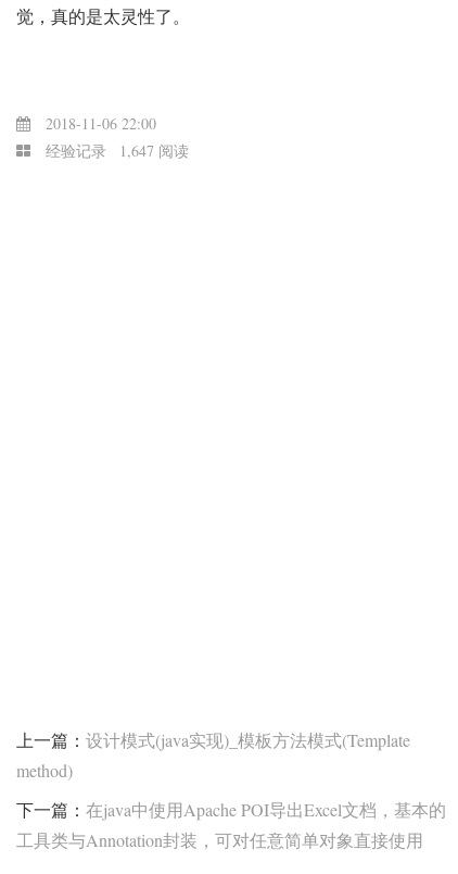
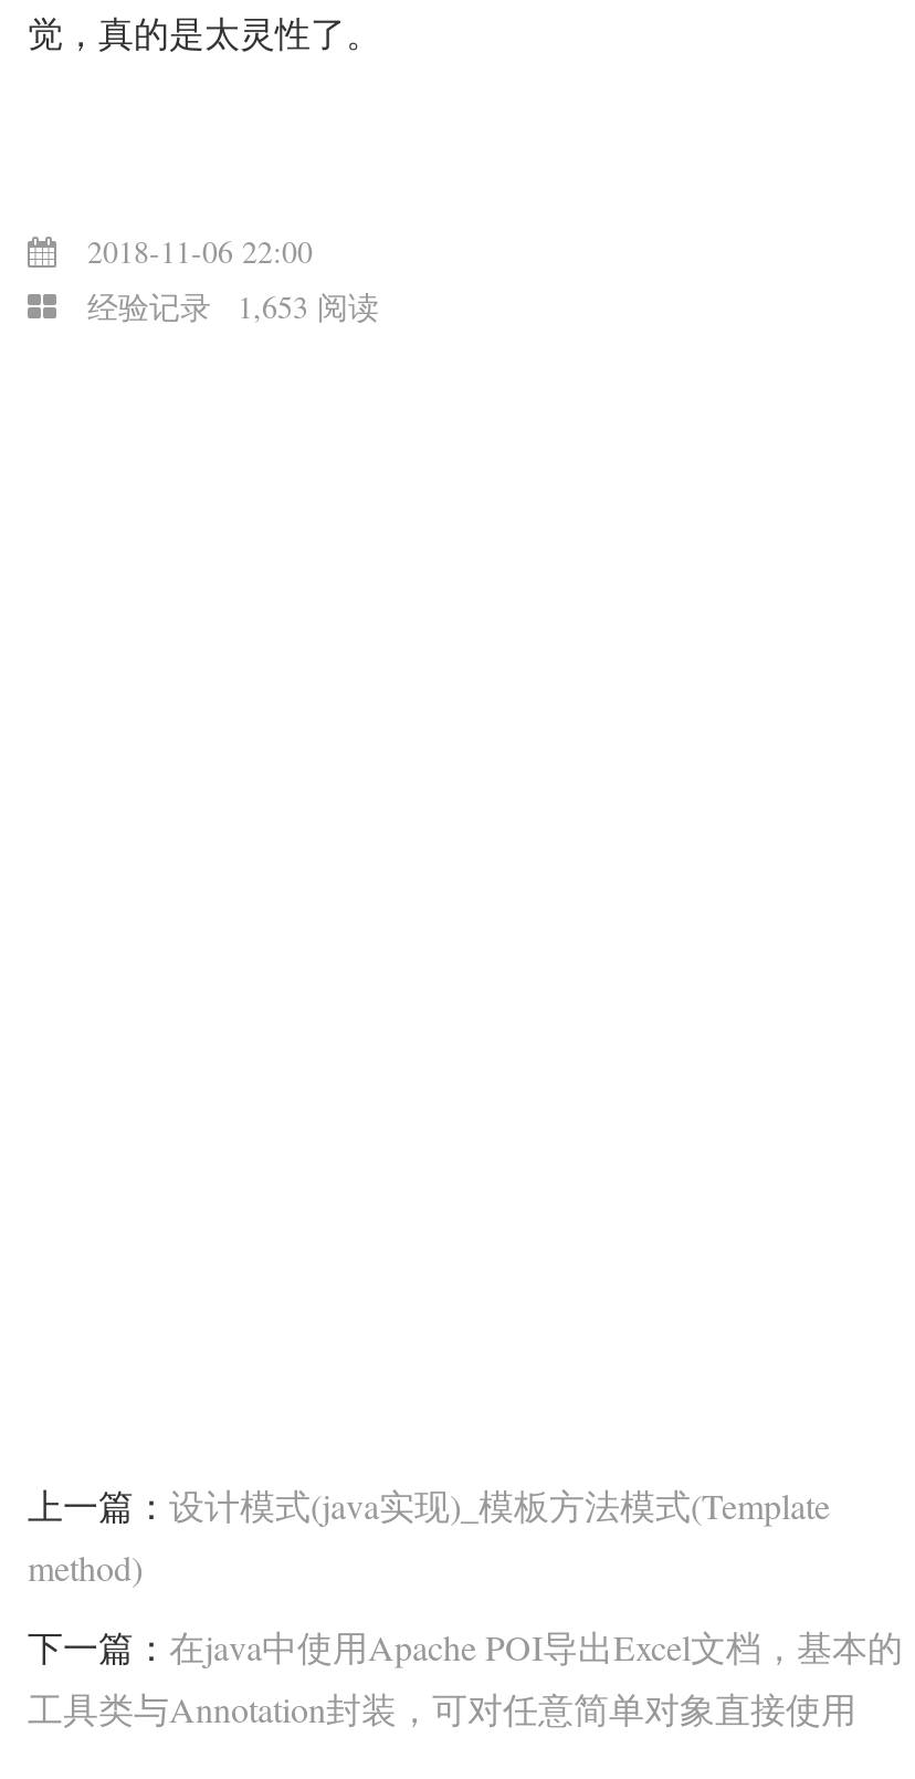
[46,140,200,161] 经验记录 1,647 阅读 -> [87,285,401,327] 经验记录 1,653 阅读

